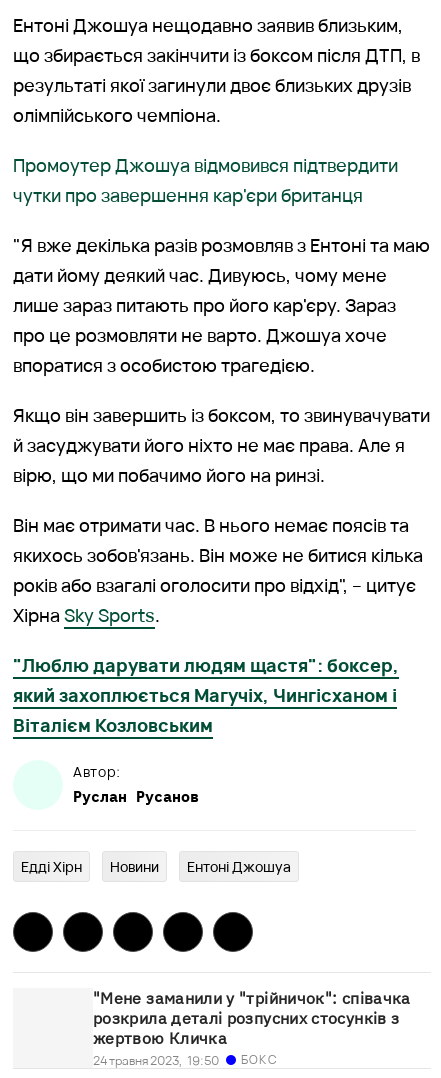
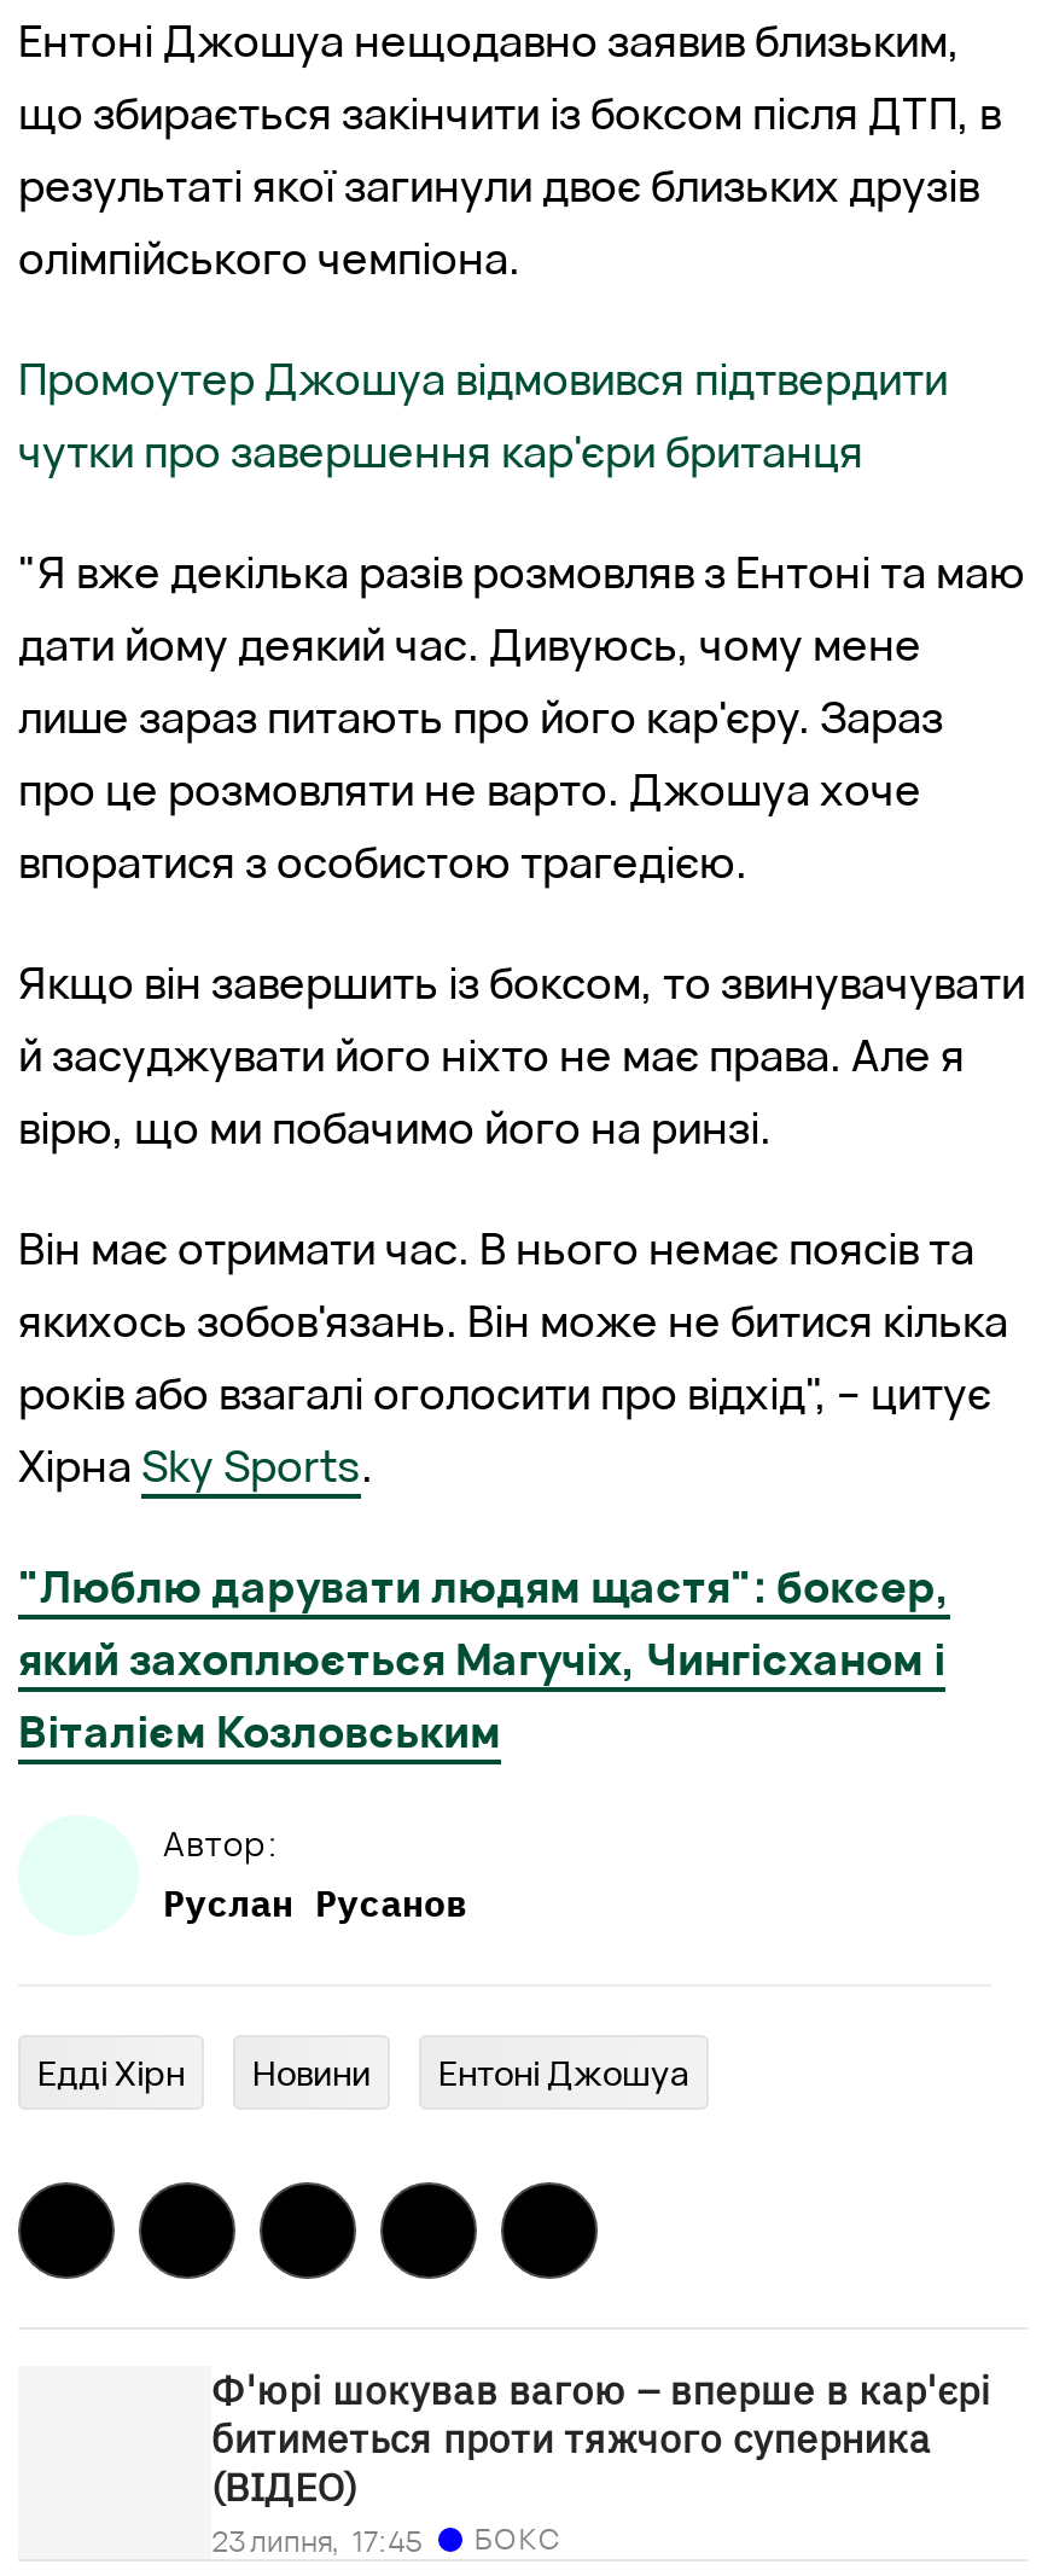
[93,988,411,1069] "Мене заманили у "трійничок": співачка | розкрила деталі розпусних стосунків з | жертвою Кличка | 24 травня 2023, 19:50 -> [211,2366,991,2562] Ф'юрі шокував вагою – вперше в кар'єрі | битиметься проти тяжчого суперника | (ВІДЕО) | 23 липня, 17:45

